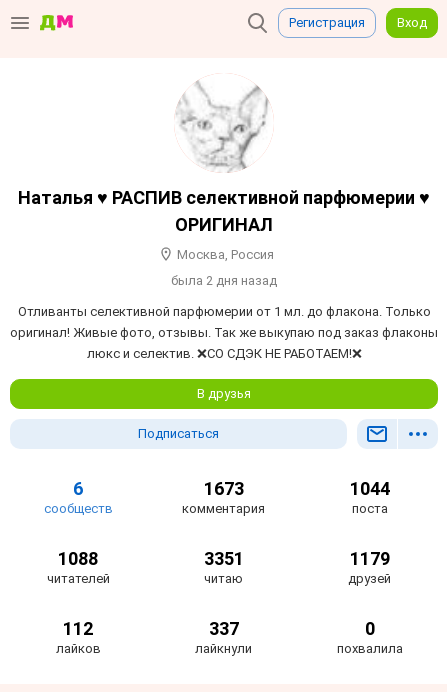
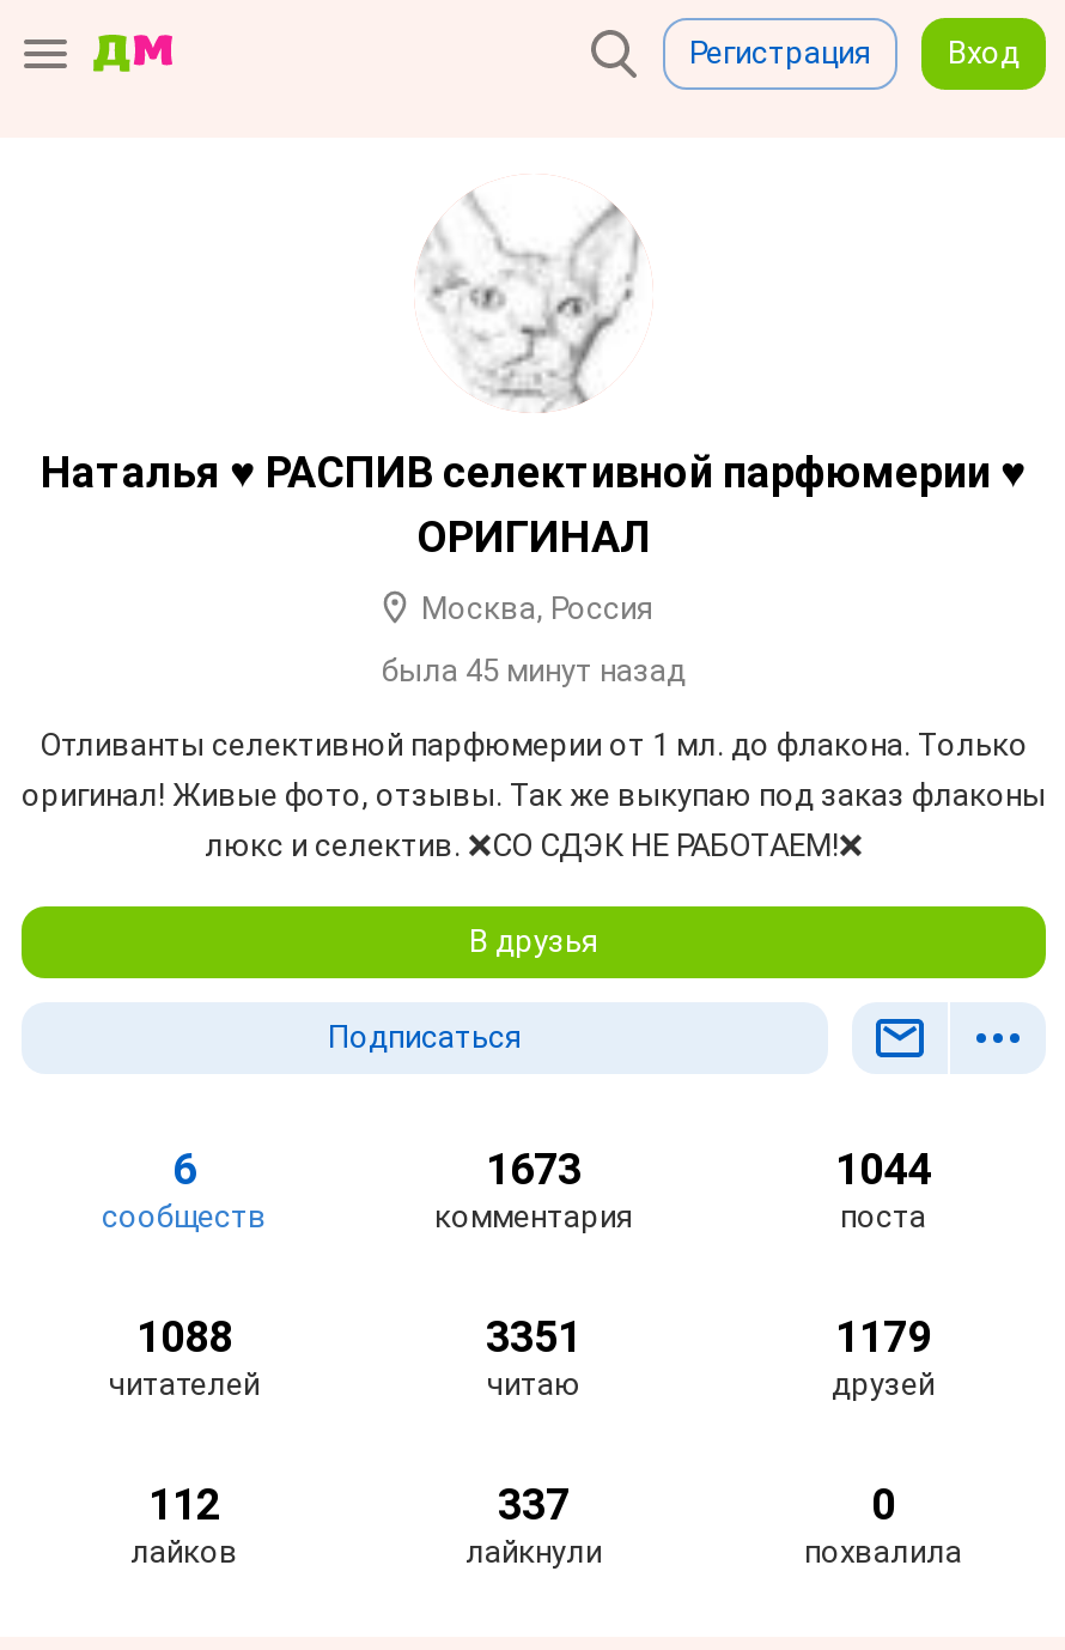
[171,273,277,288] была 2 дня назад -> [382,653,686,689] была 45 минут назад

